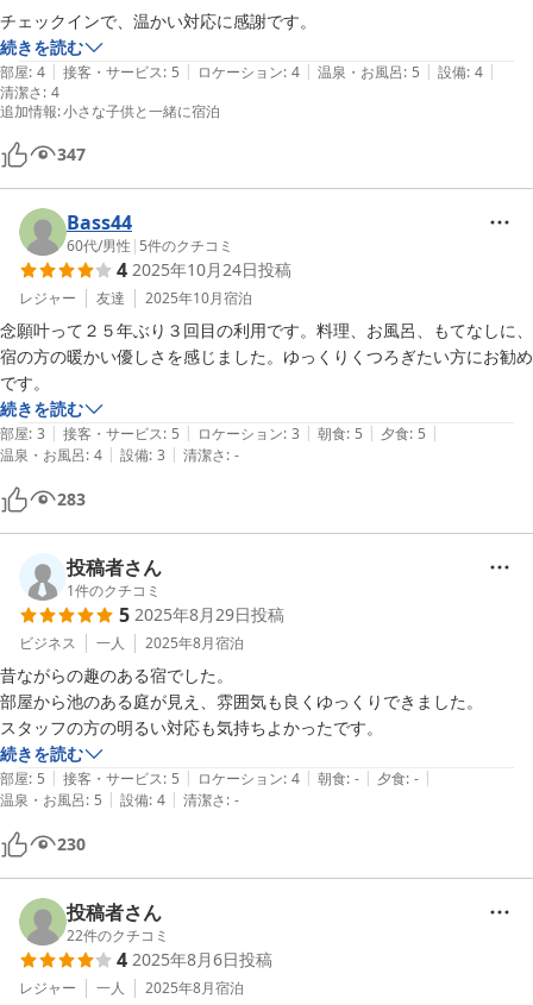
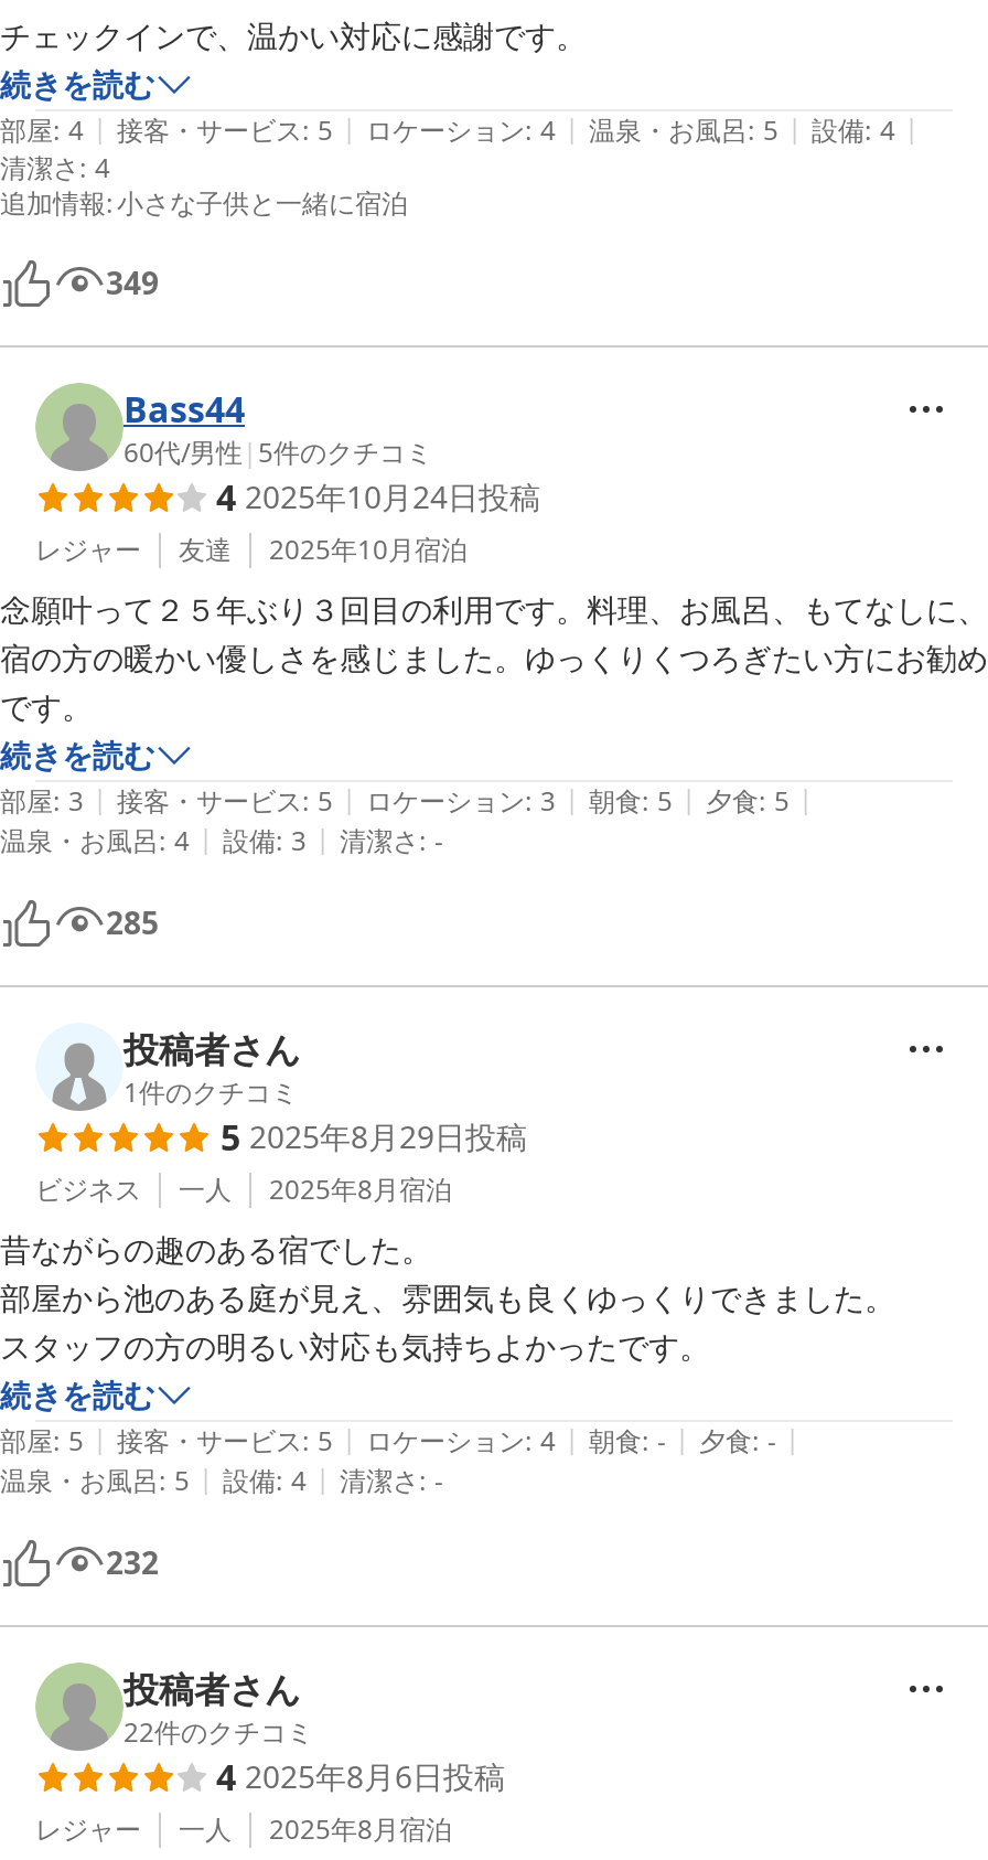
[57,143,86,165] 347 -> [106,261,159,303] 349
[57,488,86,510] 283 -> [106,901,159,943] 285
[57,833,86,855] 230 -> [106,1541,159,1583] 232

